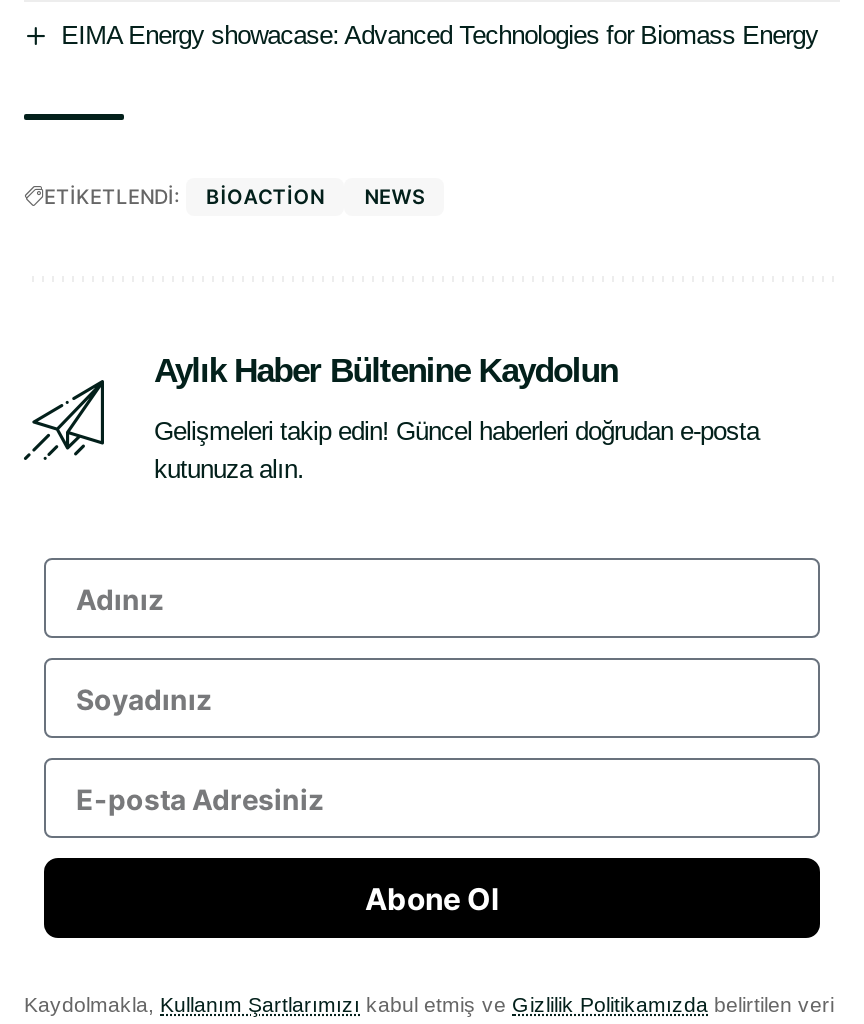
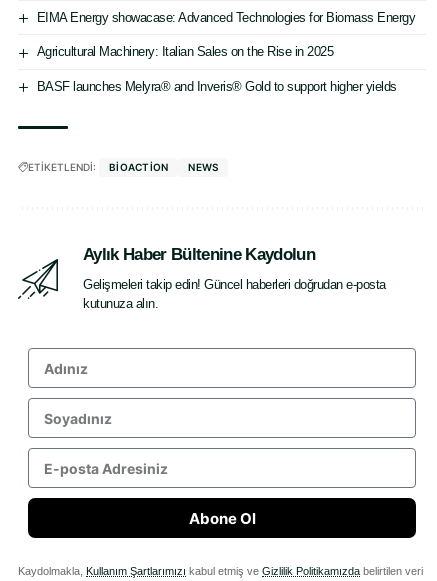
none -> [37,44,397,94] Agricultural Machinery: Italian Sales on the Rise in 2025 | BASF launches Melyra® and Inveris® Gold to support higher yields

